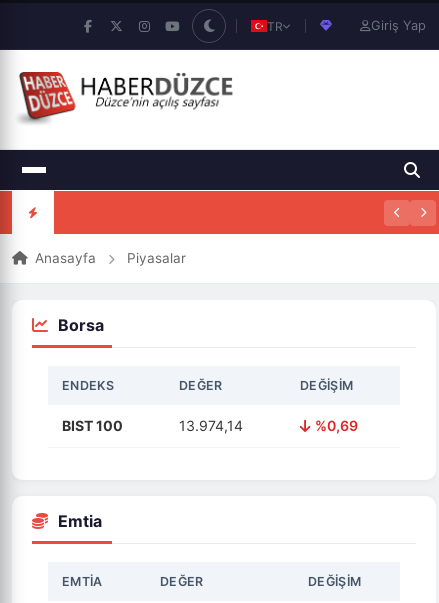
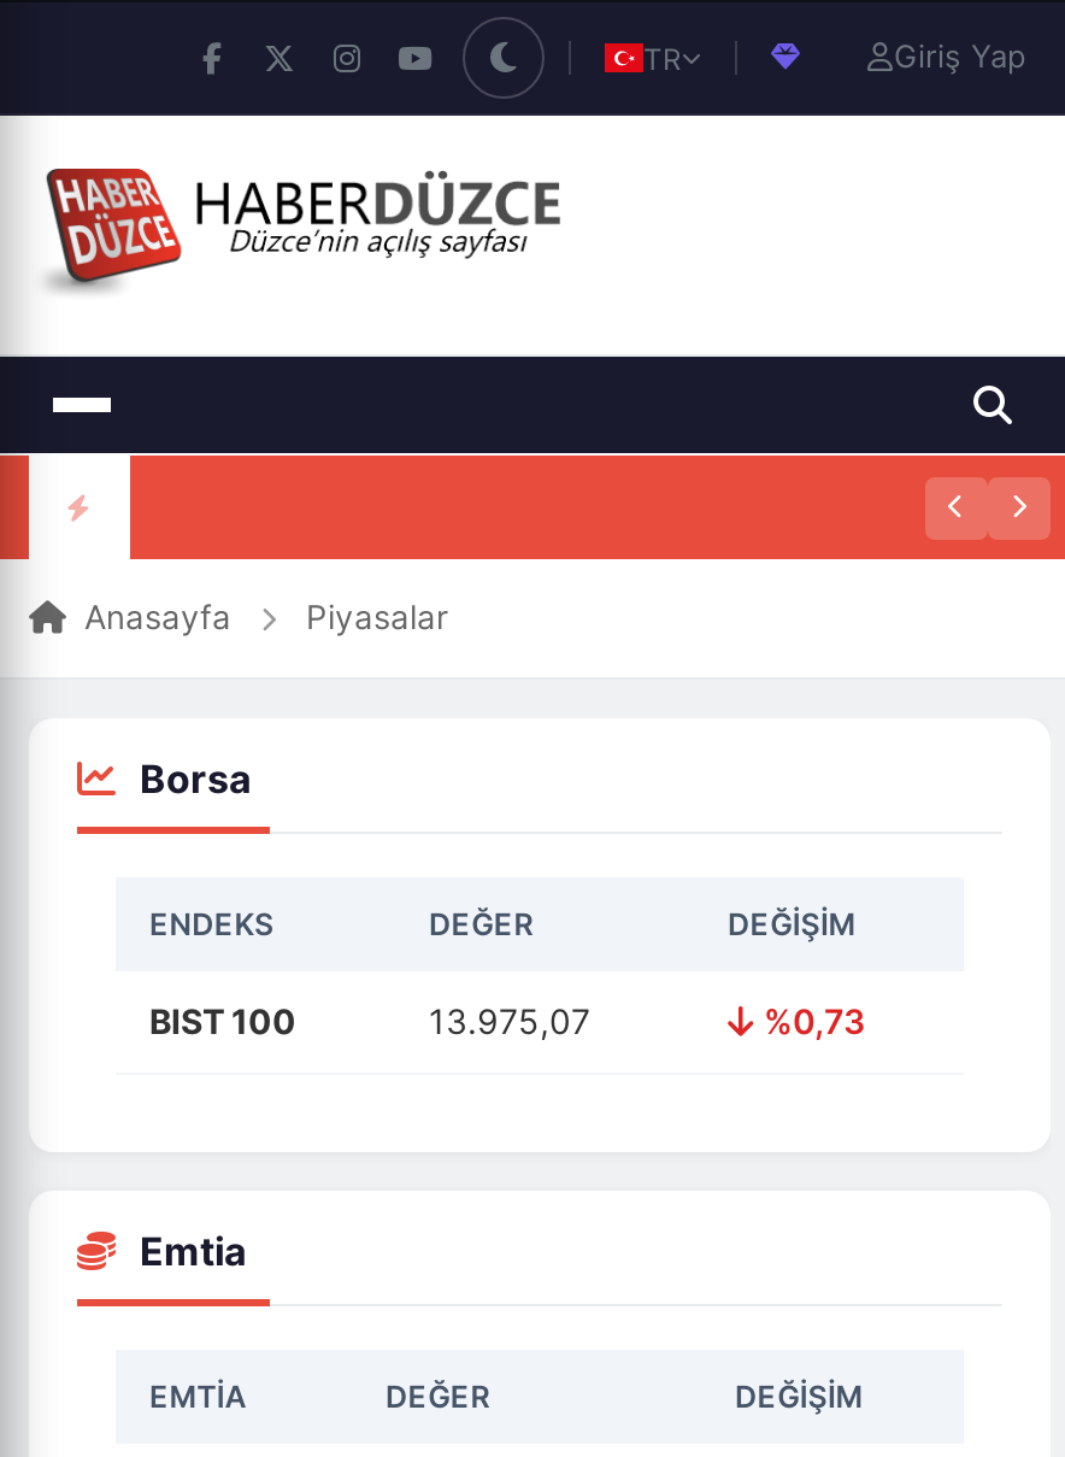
[179,417,243,434] 13.974,14 -> [429,1000,590,1041] 13.975,07
[311,417,358,434] %0,69 -> [754,1000,865,1041] %0,73

